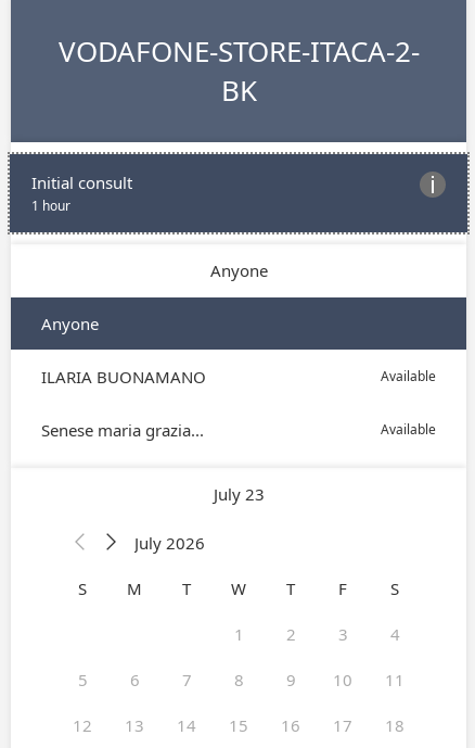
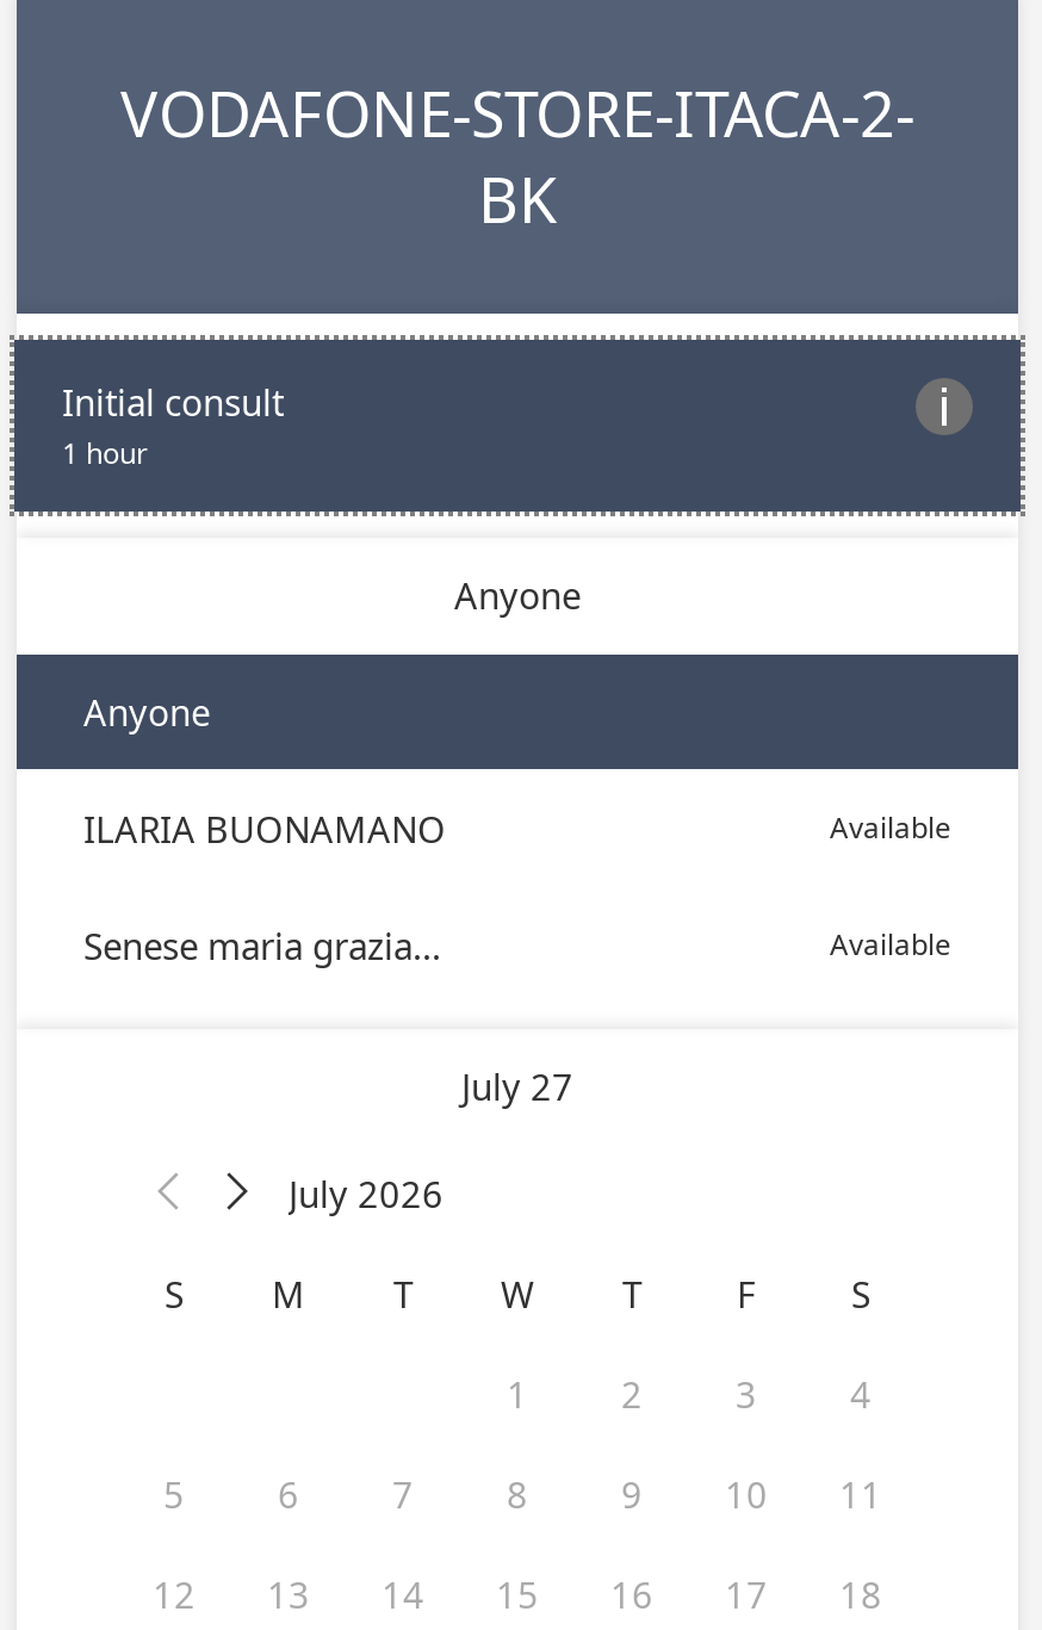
[213,483,264,505] July 23 -> [461,1062,573,1110] July 27

